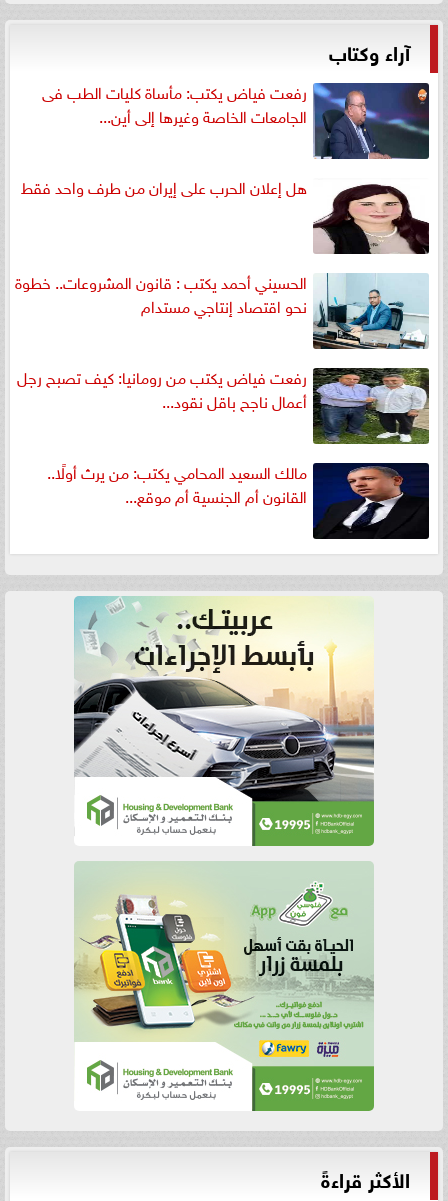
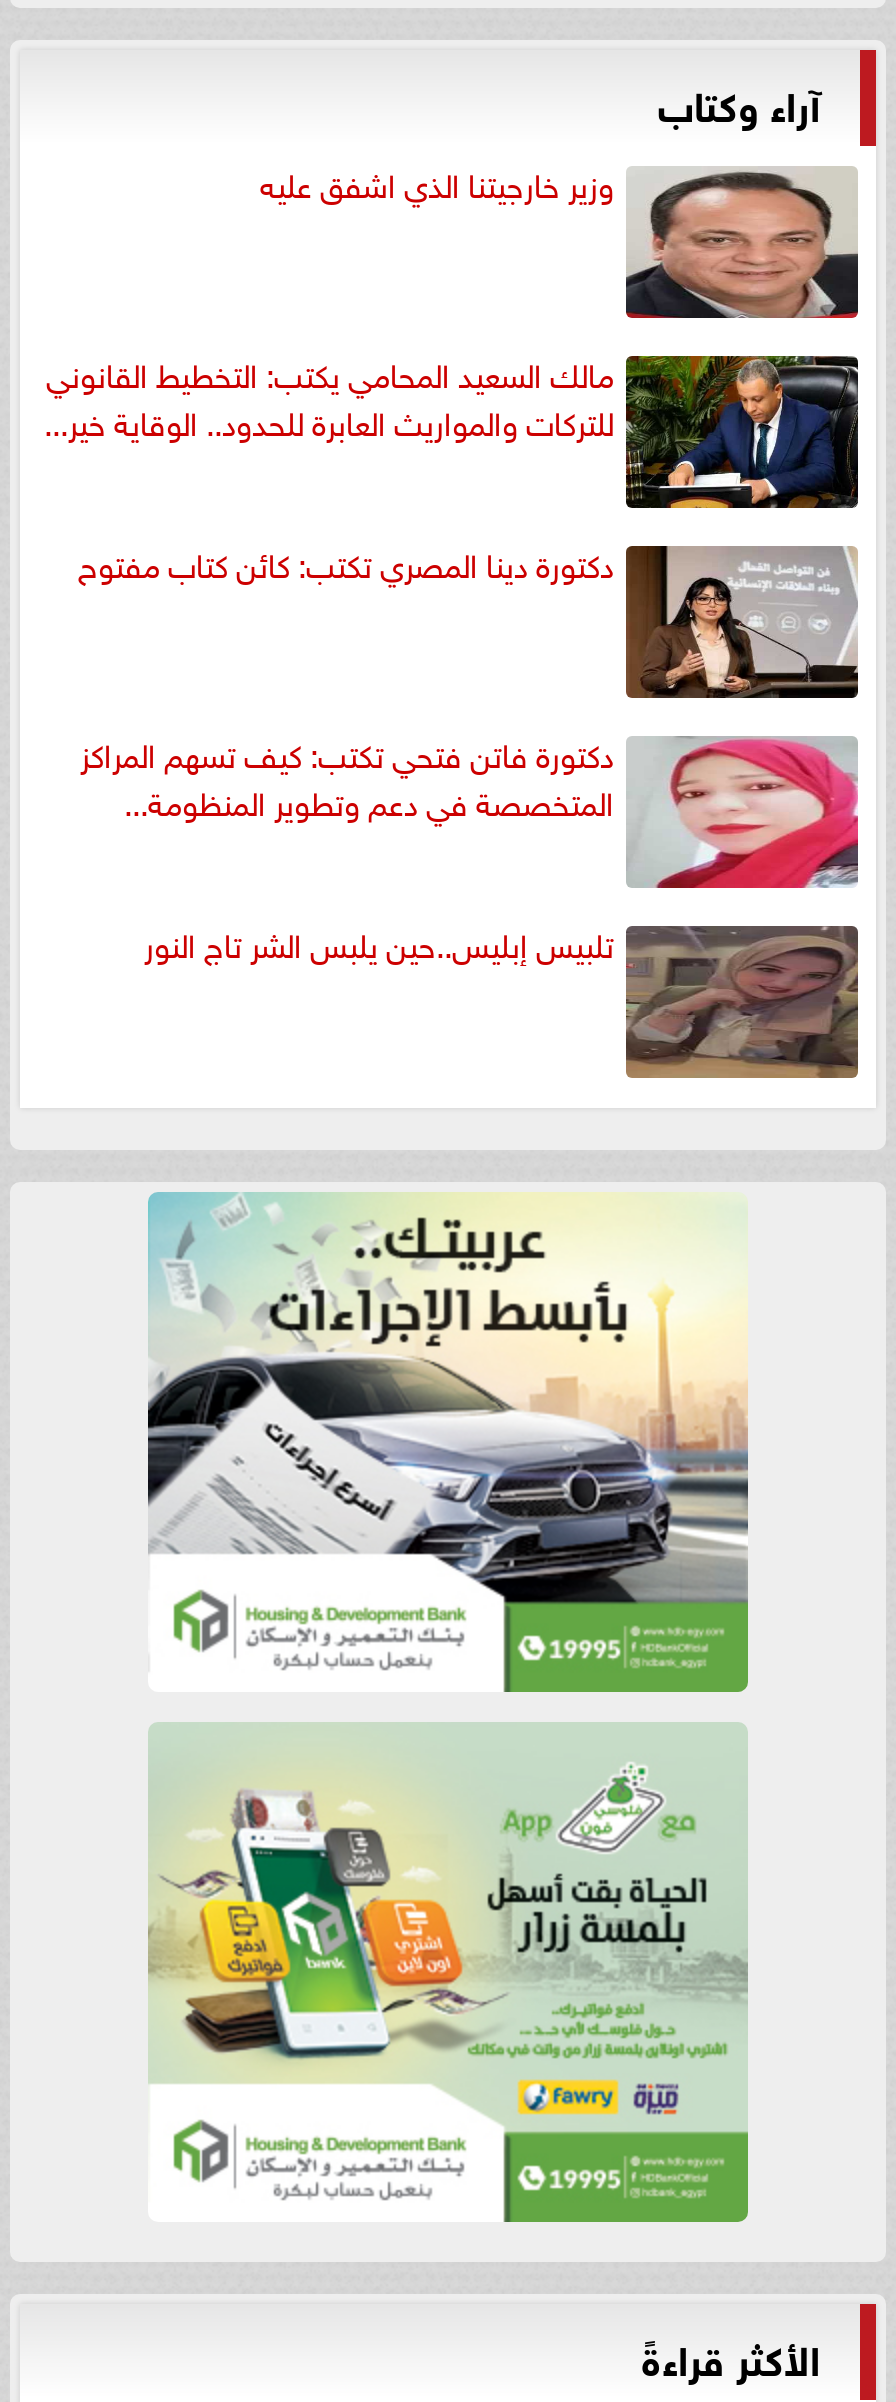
[42,77,430,160] [image] | رفعت فياض يكتب: مأساة كليات الطب فى | الجامعات الخاصة وغيرها إلى أين... -> [260,154,858,320] [image] | وزير خارجيتنا الذي اشفق عليه
[21,172,429,255] [image] | هل إعلان الحرب على إيران من طرف واحد فقط -> [44,344,860,510] [image] | مالك السعيد المحامي يكتب: التخطيط القانوني | للتركات والمواريث العابرة للحدود.. الوقاية خير...
[15,267,429,350] [image] | الحسيني أحمد يكتب : قانون المشروعات.. خطوة | نحو اقتصاد إنتاجي مستدام -> [78,534,860,700] [image] | دكتورة دينا المصري تكتب: كائن كتاب مفتوح
[17,362,430,445] [image] | رفعت فياض يكتب من رومانيا: كيف تصبح رجل | أعمال ناجح باقل نقود... -> [80,724,860,890] [image] | دكتورة فاتن فتحي تكتب: كيف تسهم المراكز | المتخصصة في دعم وتطوير المنظومة...
[47,457,430,540] [image] | مالك السعيد المحامي يكتب: من يرث أولًا.. | القانون أم الجنسية أم موقع... -> [144,914,860,1080] [image] | تلبيس إبليس..حين يلبس الشر تاج النور

